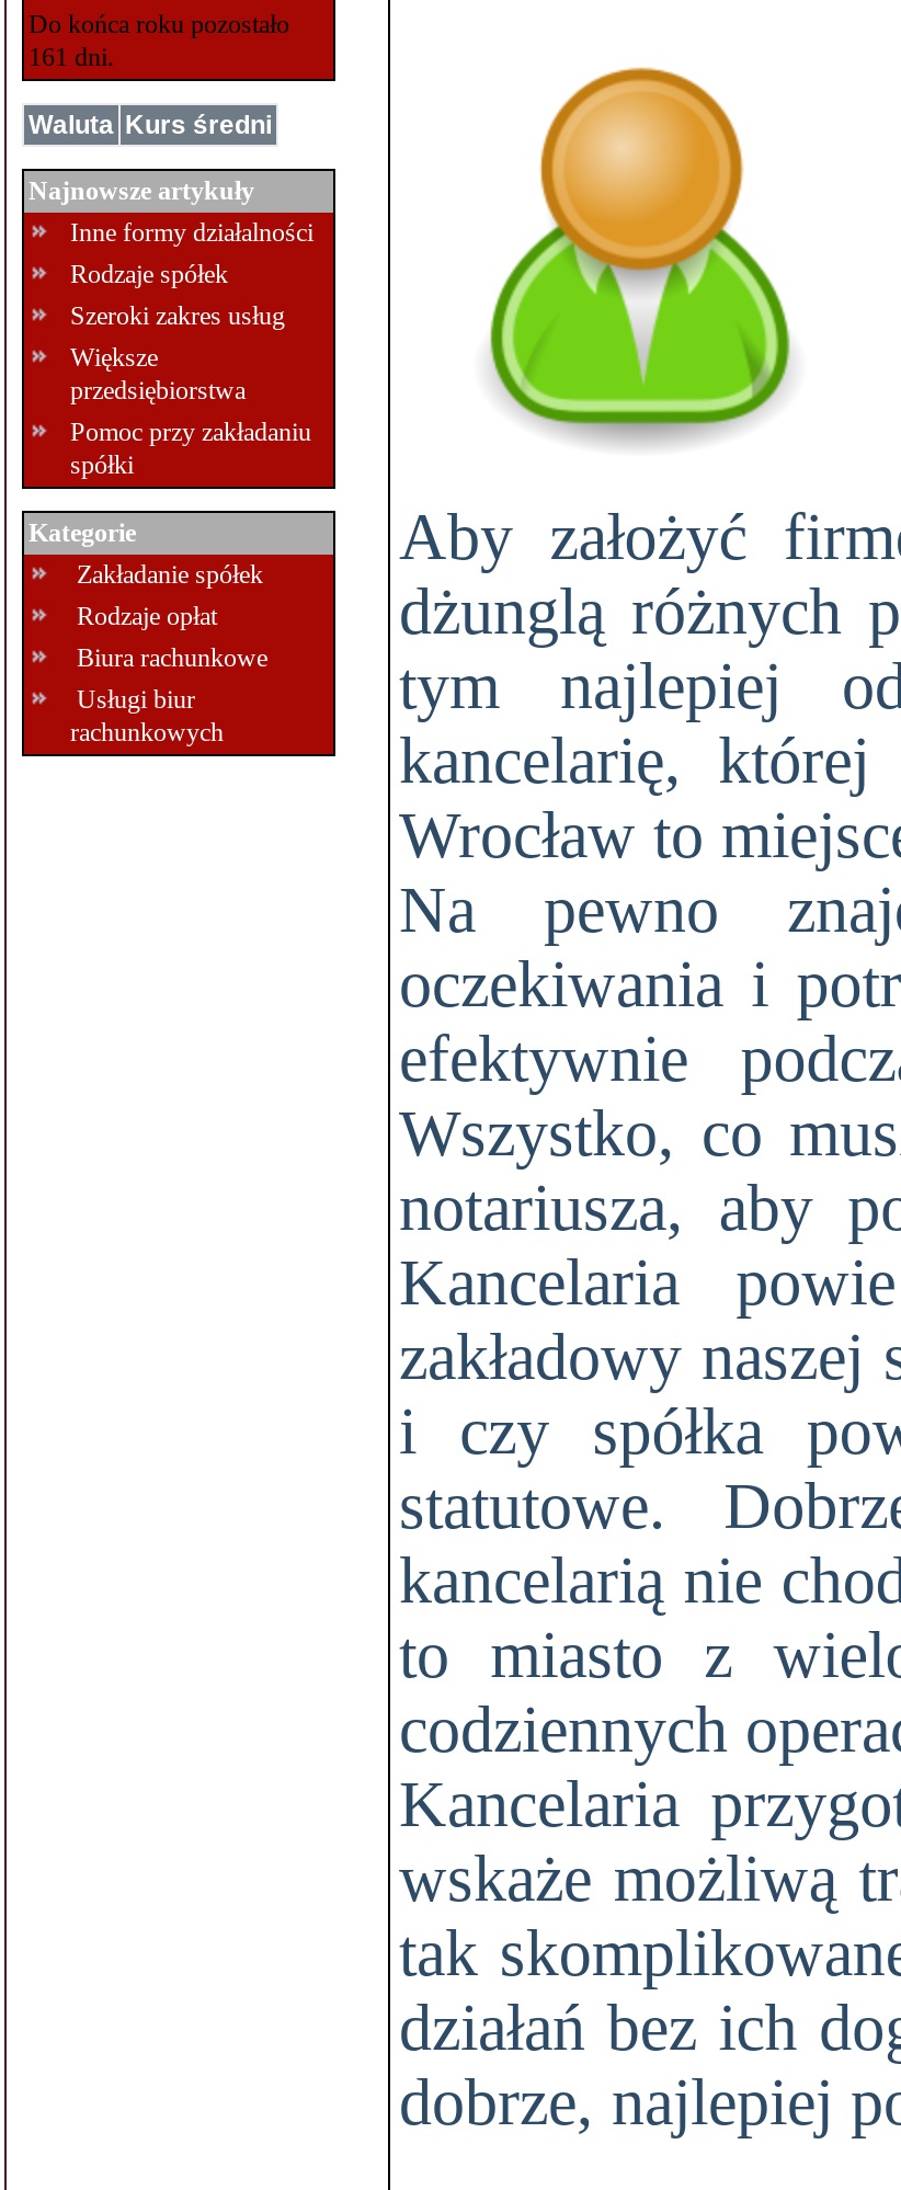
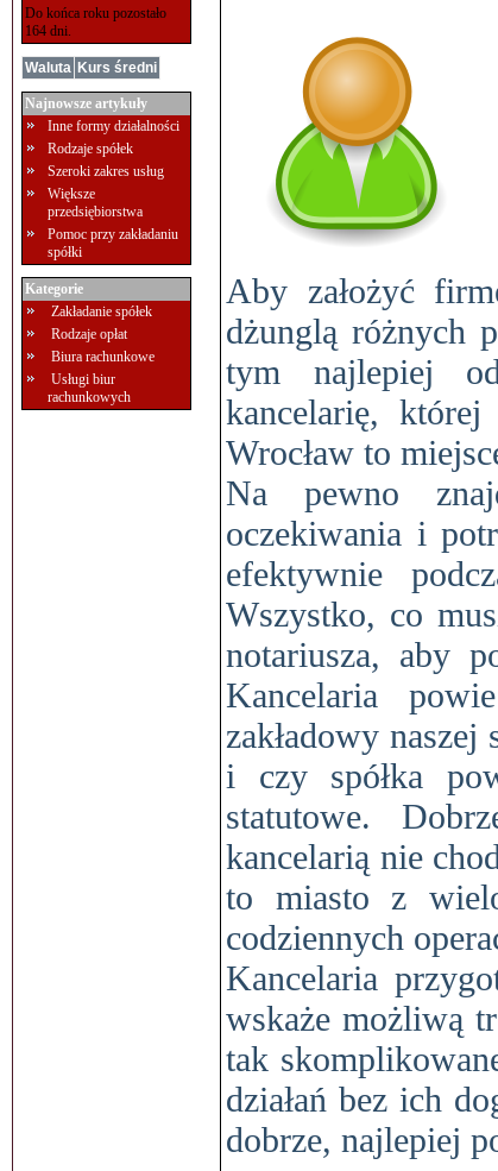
[28,42,114,72] 161 dni. -> [25,23,71,39] 164 dni.

